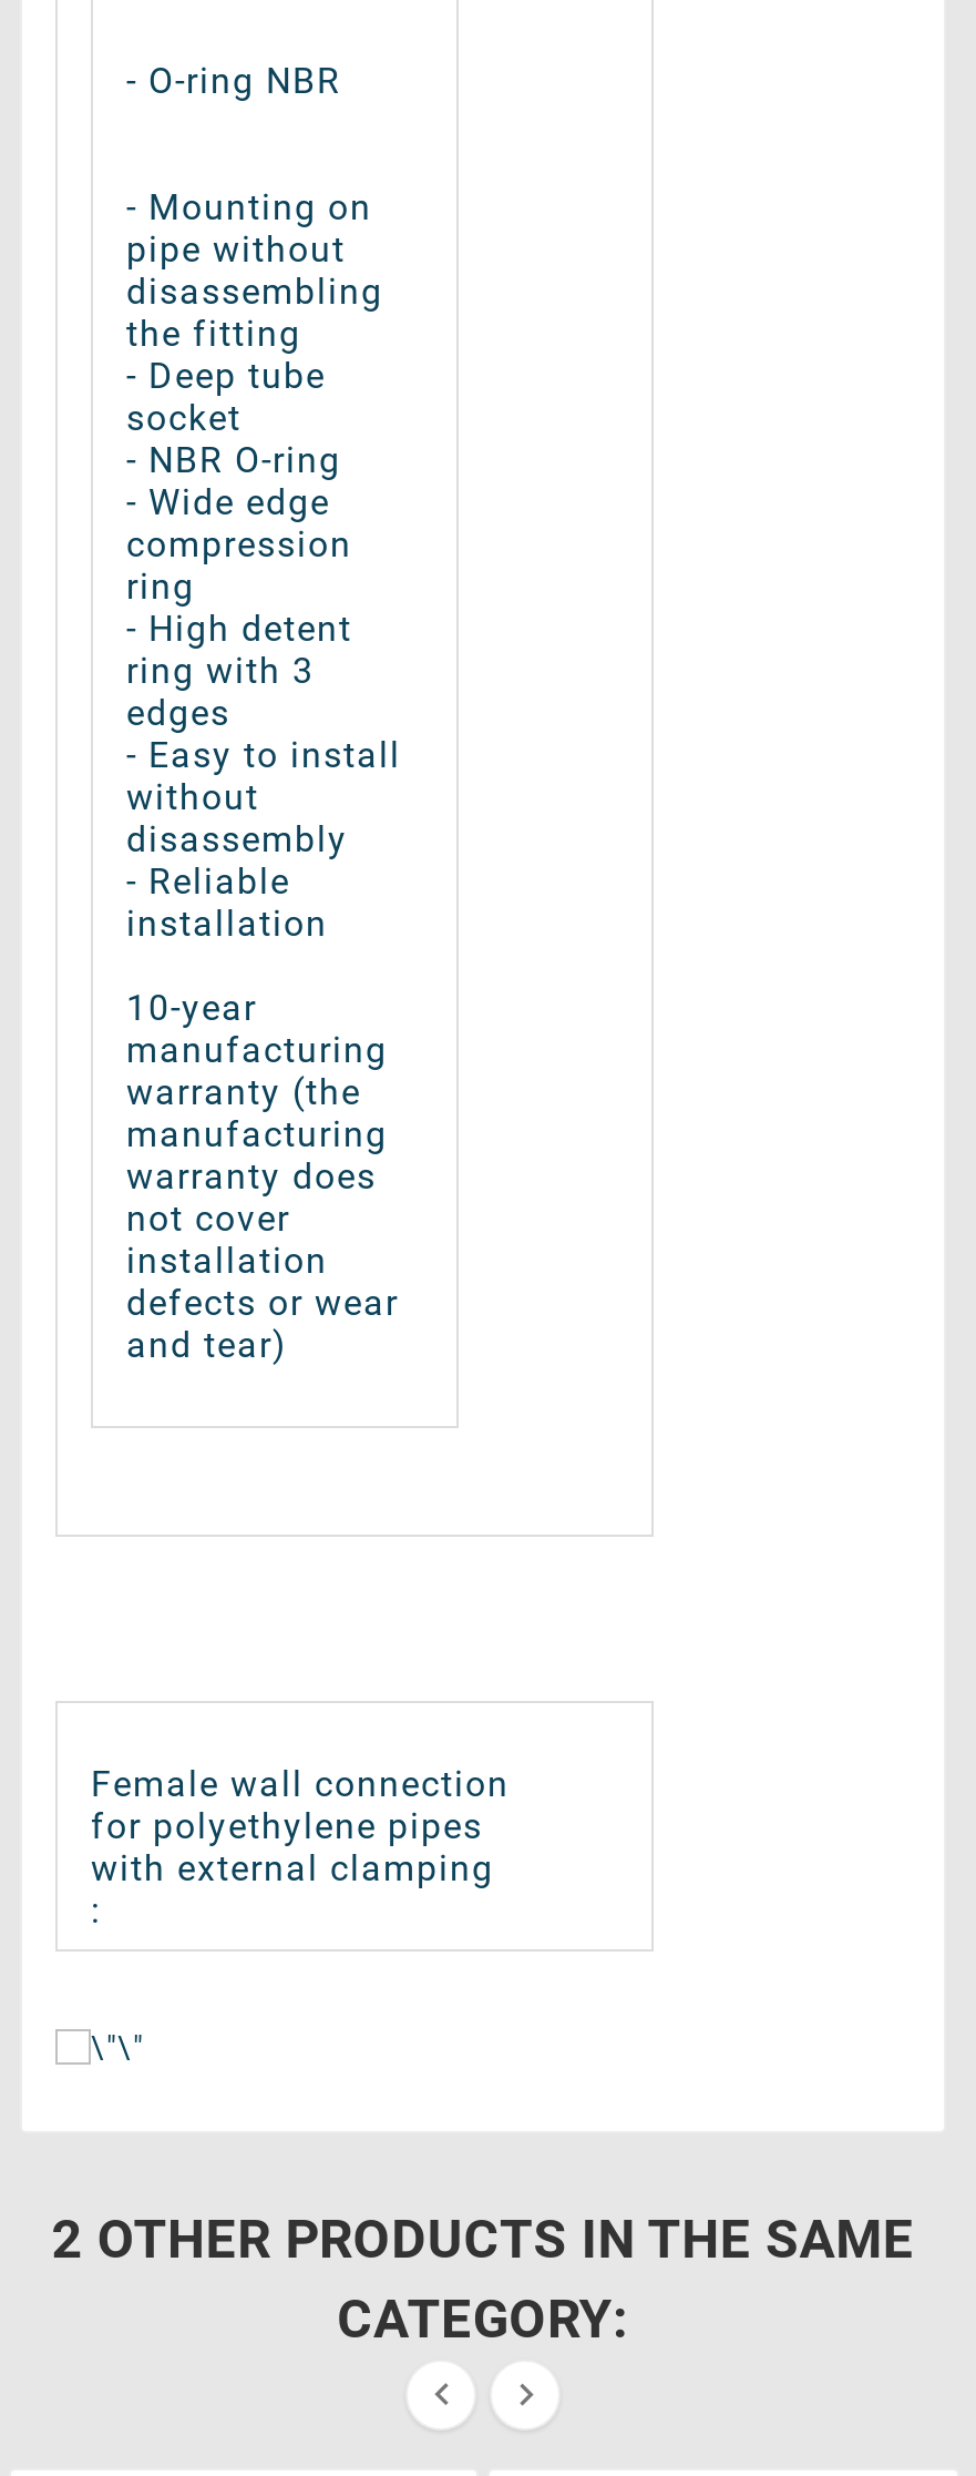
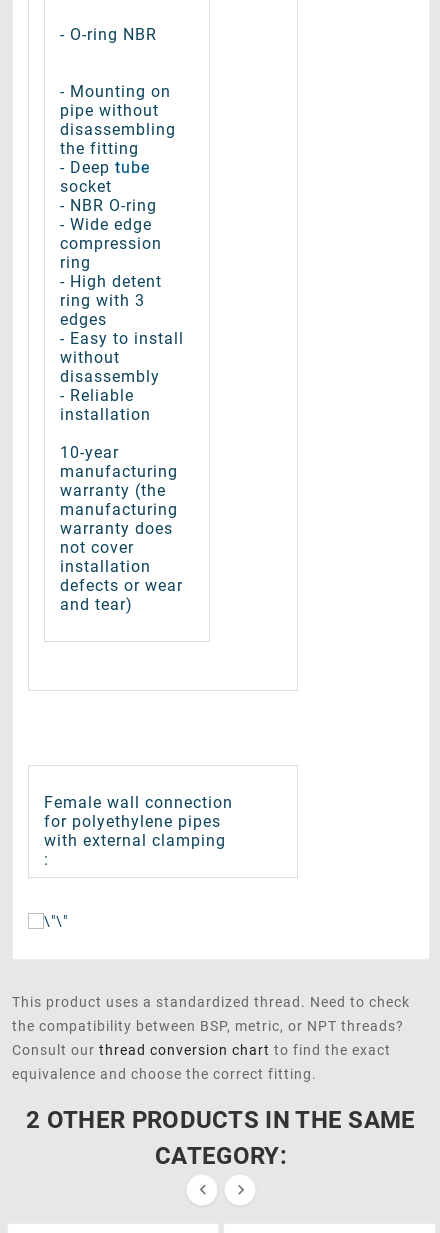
none -> [12,994,410,1082] This product uses a standardized thread. Need to check | the compatibility between BSP, metric, or NPT threads? | Consult our thread conversion chart to find the exact | equivalence and choose the correct fitting.

